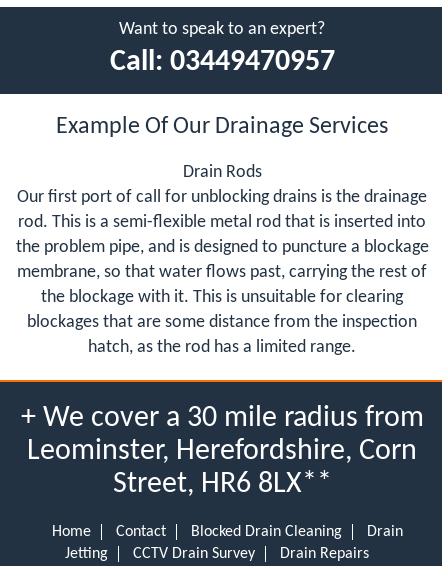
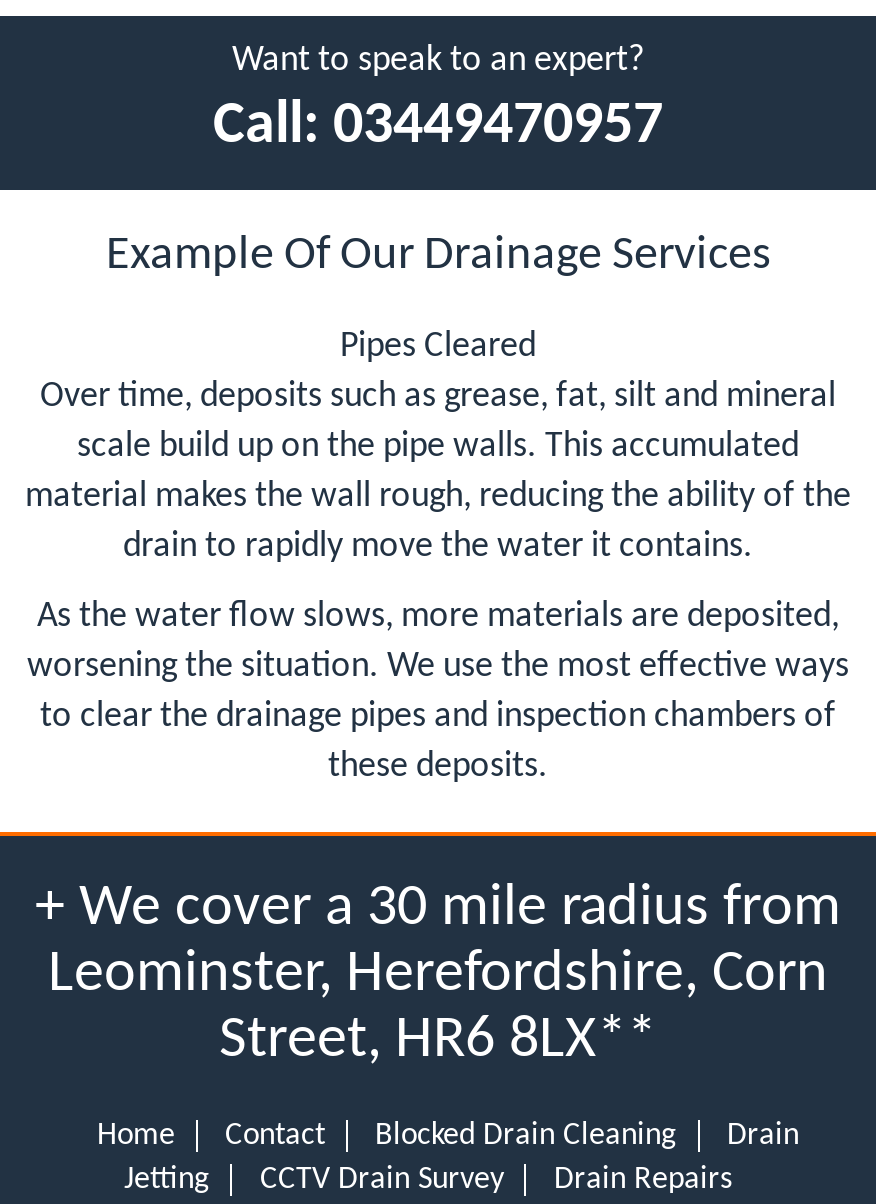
[15,162,428,356] Drain Rods | Our first port of call for unblocking drains is the drainage | rod. This is a semi-flexible metal rod that is inserted into | the problem pipe, and is designed to puncture a blockage | membrane, so that water flows past, carrying the rest of | the blockage with it. This is unsuitable for clearing | blockages that are some distance from the inspection | hatch, as the rod has a limited range. -> [25,327,851,785] Pipes Cleared | Over time, deposits such as grease, fat, silt and mineral | scale build up on the pipe walls. This accumulated | material makes the wall rough, reducing the ability of the | drain to rapidly move the water it contains. | As the water flow slows, more materials are deposited, | worsening the situation. We use the most effective ways | to clear the drainage pipes and inspection chambers of | these deposits.

